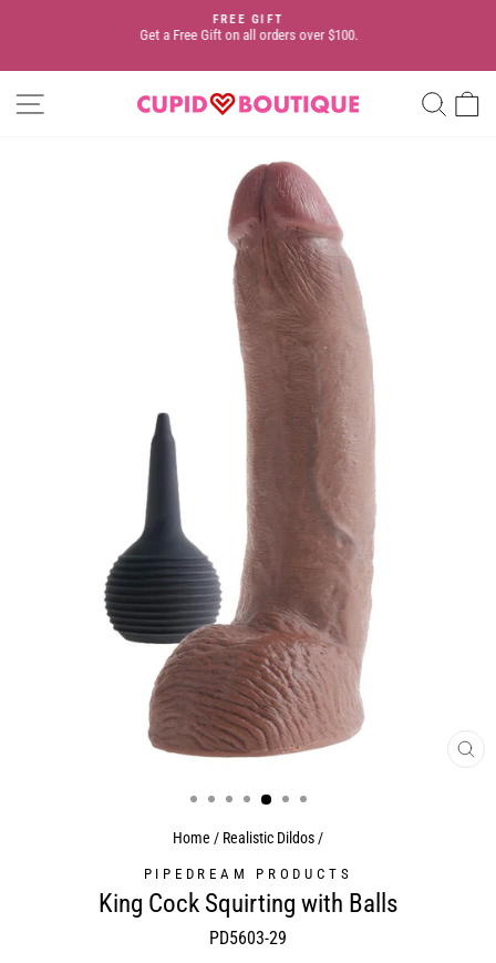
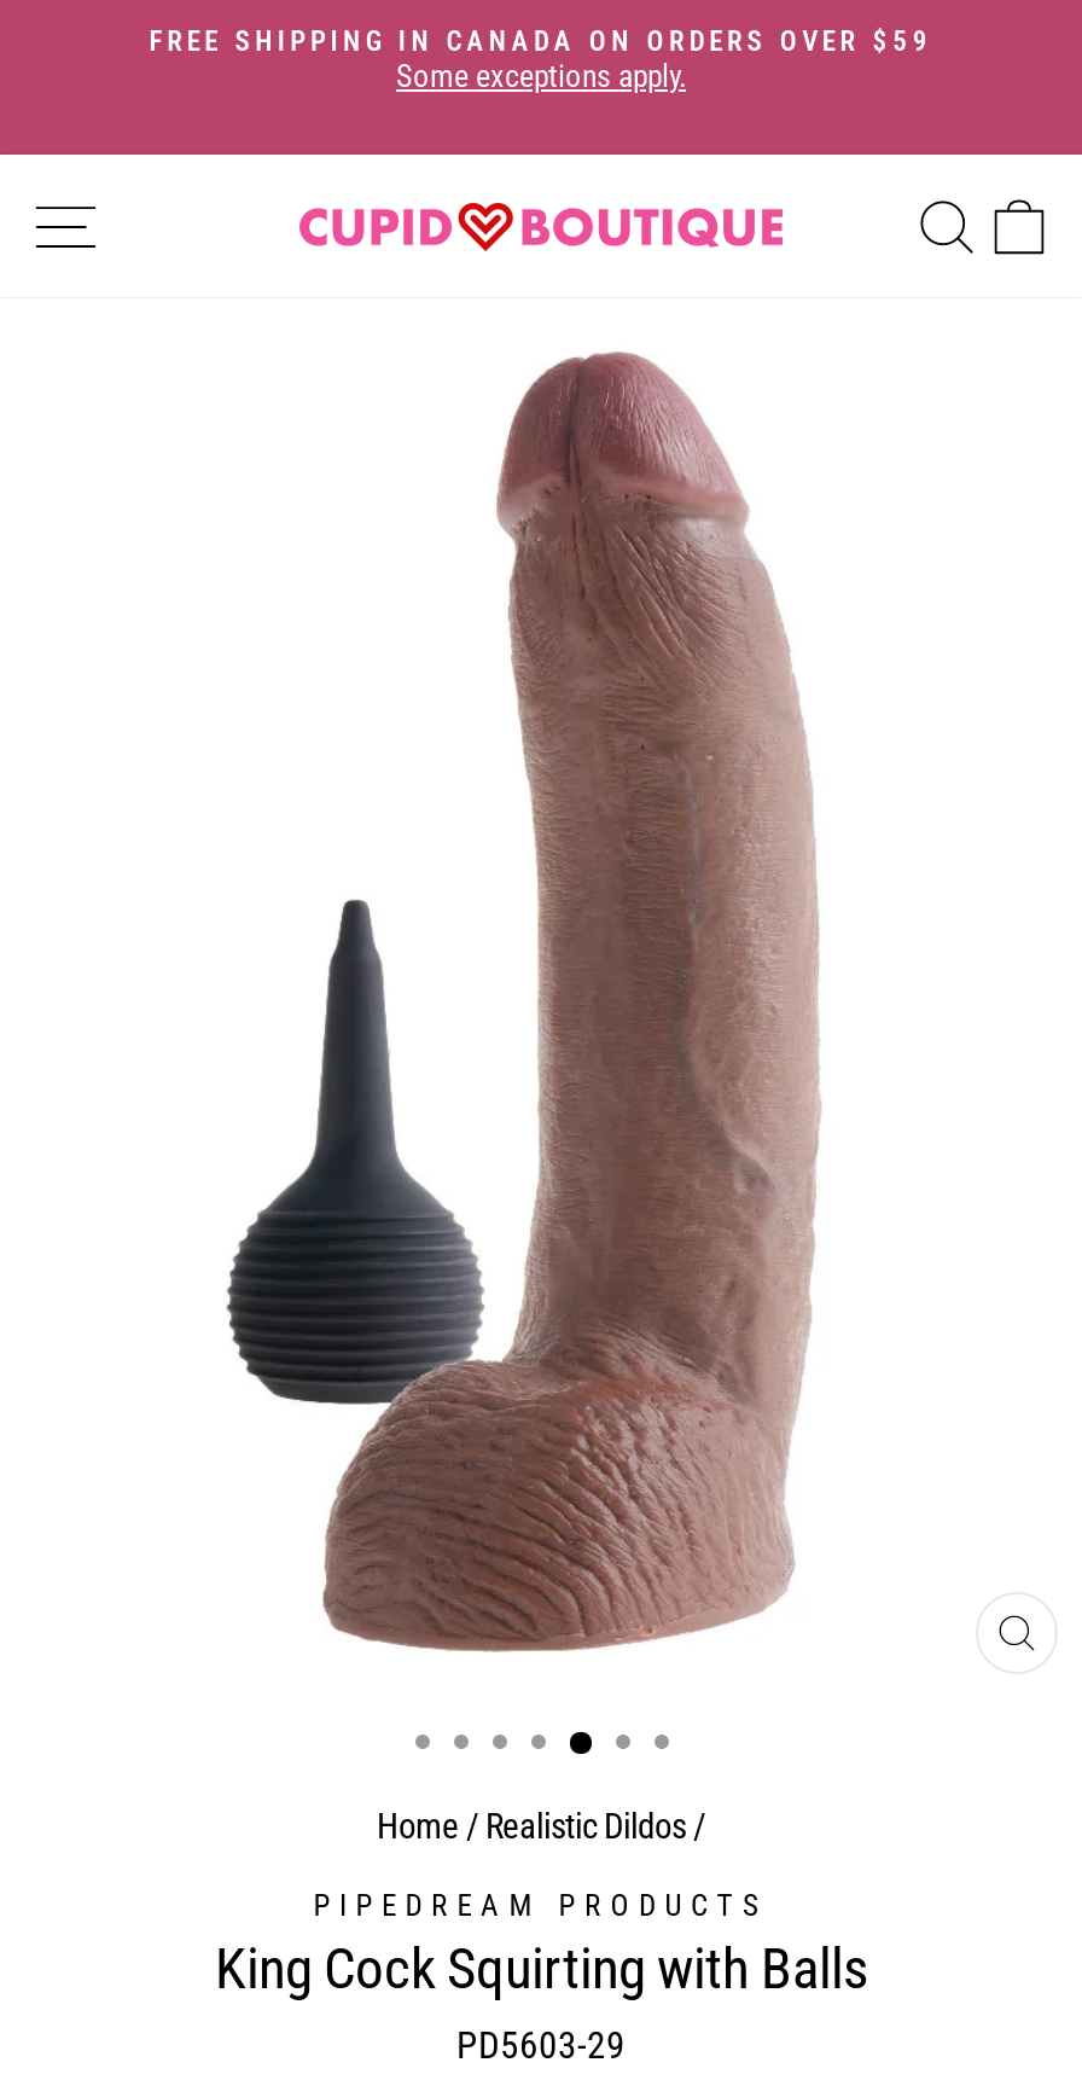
[139,11,357,43] FREE GIFT | Get a Free Gift on all orders over $100. -> [149,24,933,94] FREE SHIPPING IN CANADA ON ORDERS OVER $59 | Some exceptions apply.

